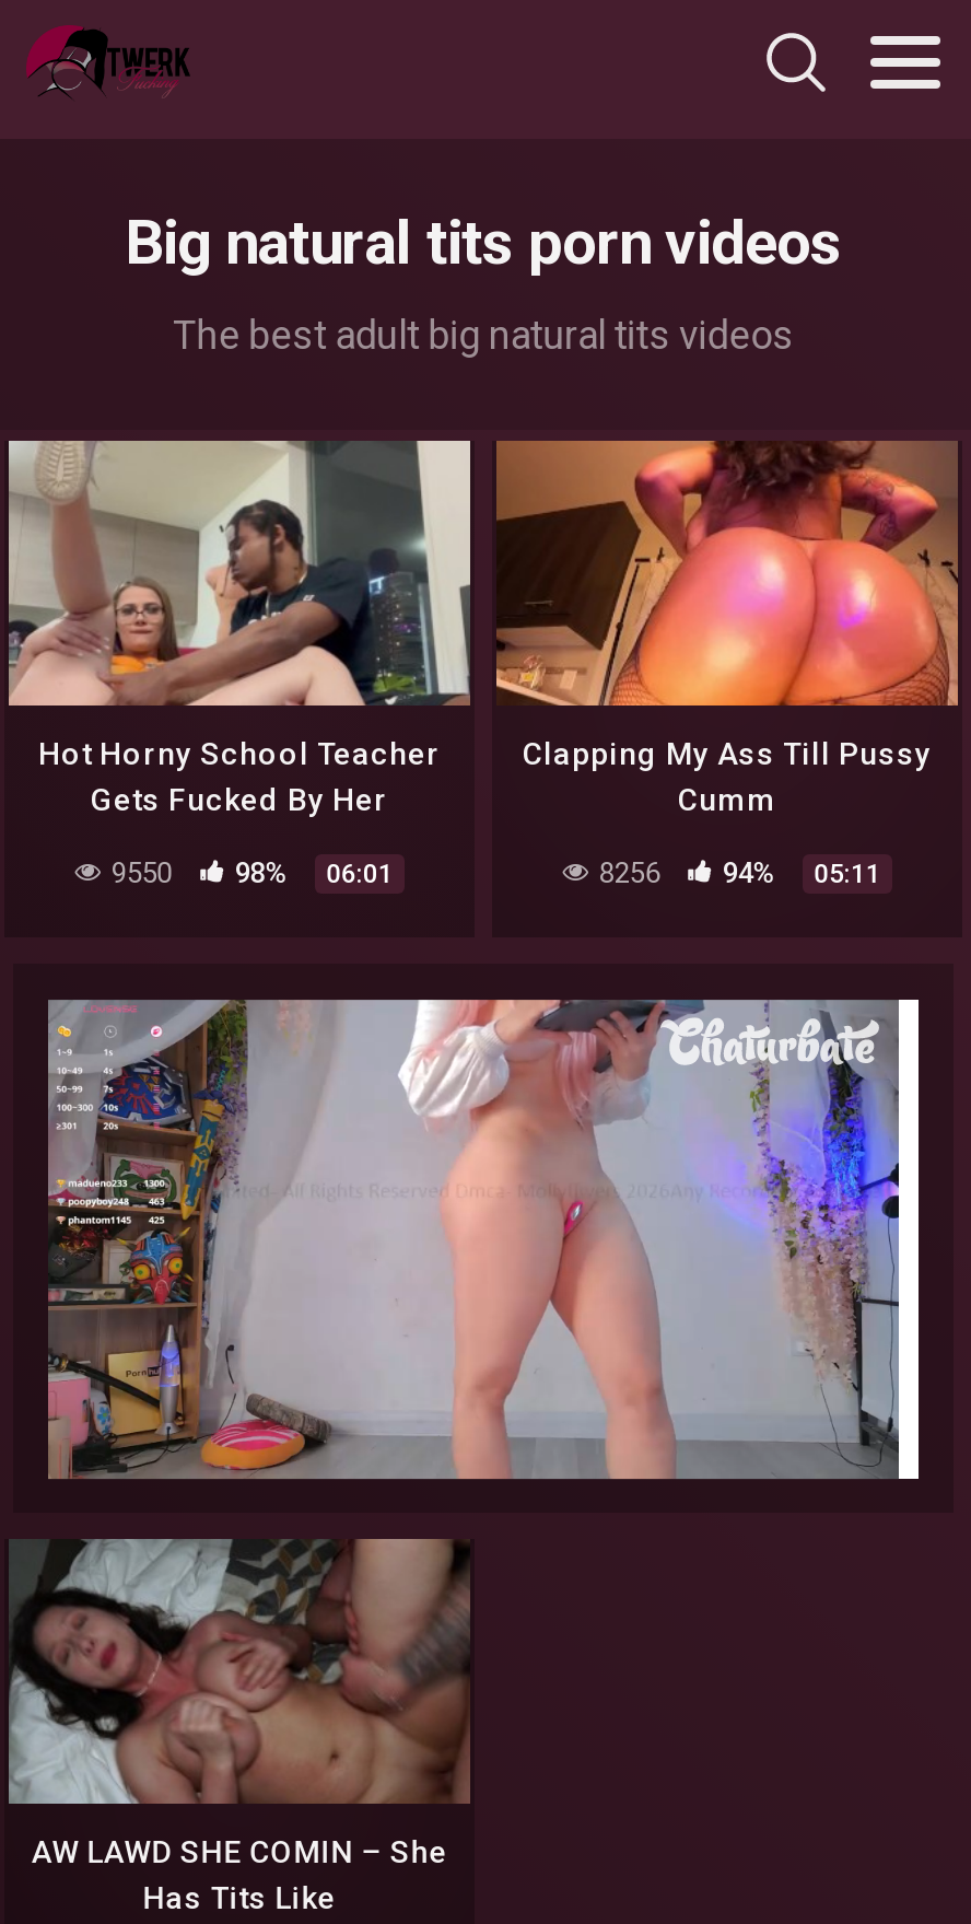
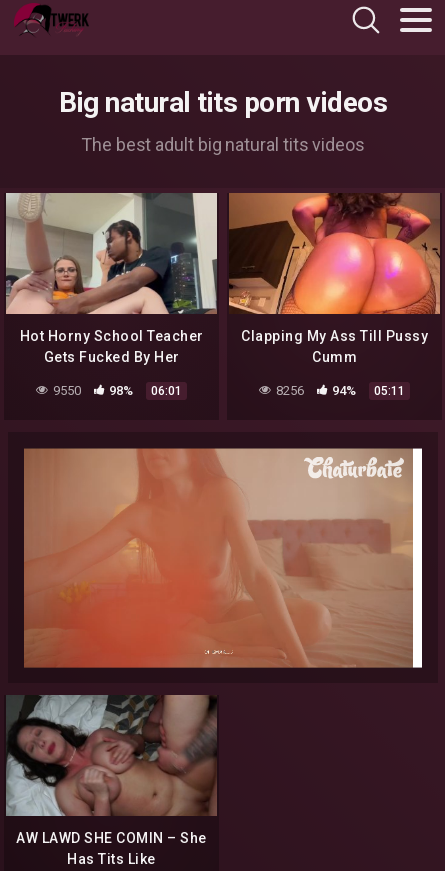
[48,996,901,1480] [image] -> [23,448,414,668] [image]

